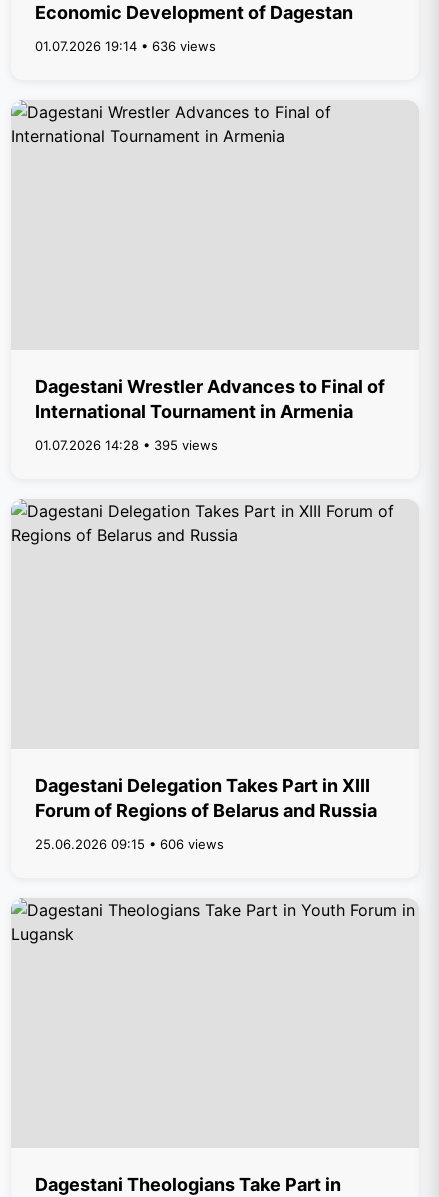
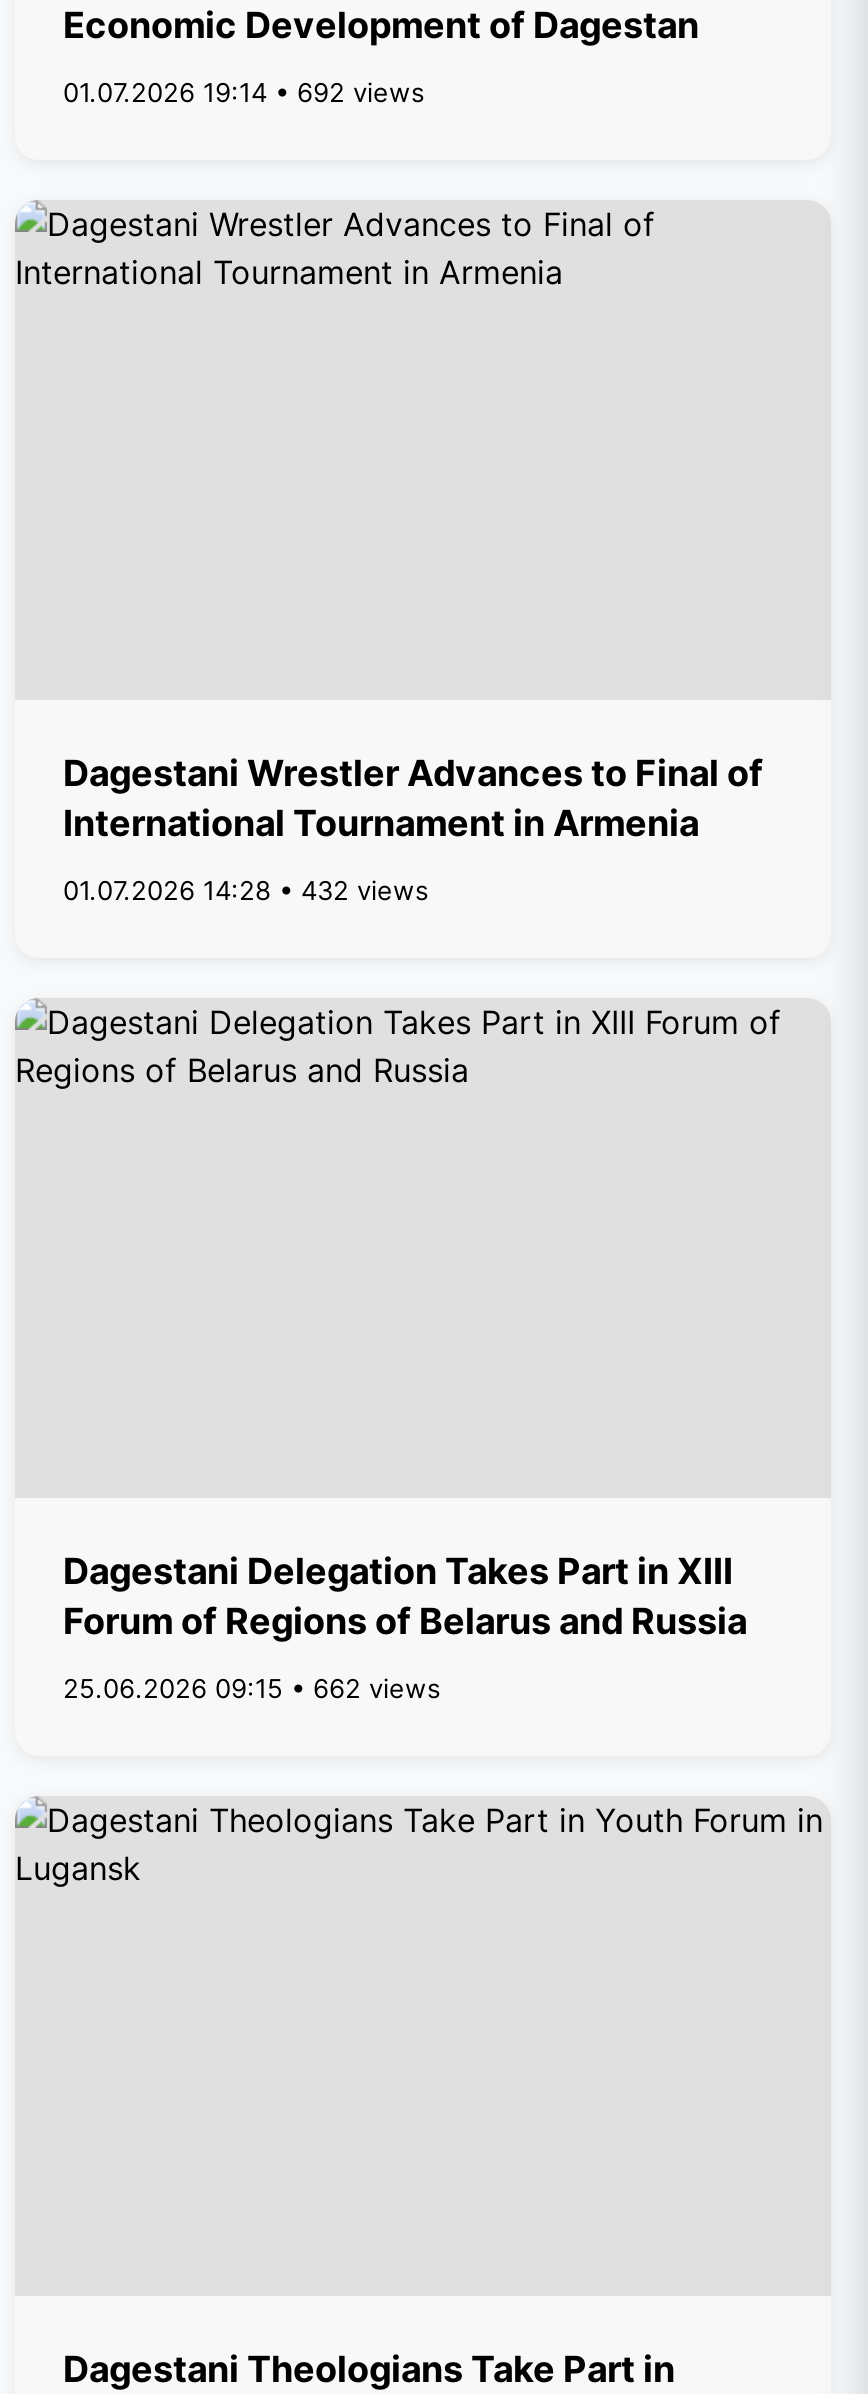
[35,38,216,54] 01.07.2026 19:14 • 636 views -> [63,76,425,108] 01.07.2026 19:14 • 692 views
[35,437,218,453] 01.07.2026 14:28 • 395 views -> [63,874,429,906] 01.07.2026 14:28 • 432 views
[35,836,224,852] 25.06.2026 09:15 • 606 views -> [63,1672,441,1704] 25.06.2026 09:15 • 662 views

